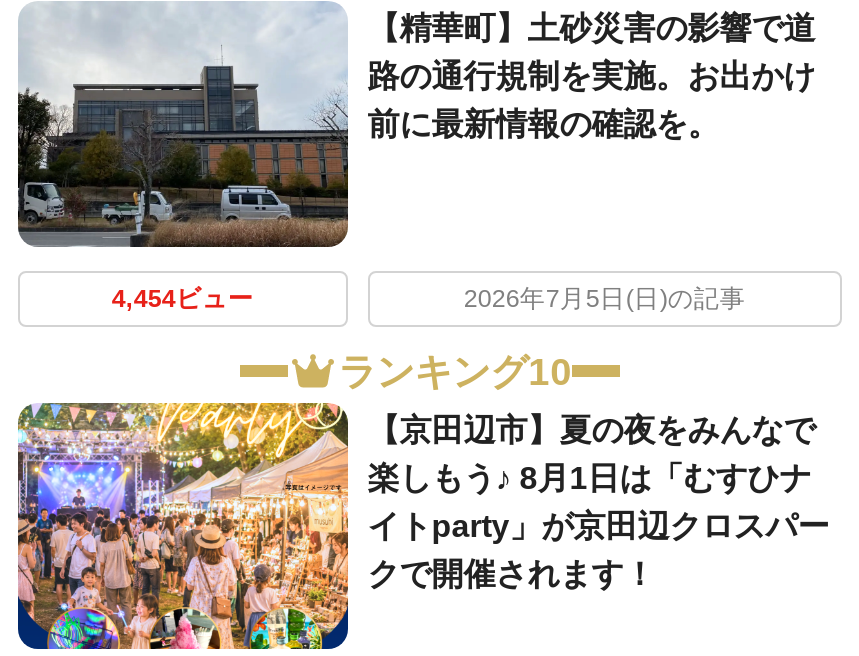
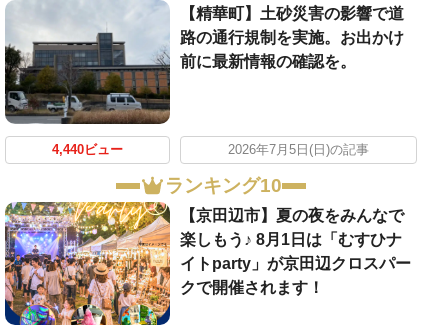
[112,286,254,314] 4,454ビュー -> [52,143,123,157] 4,440ビュー

